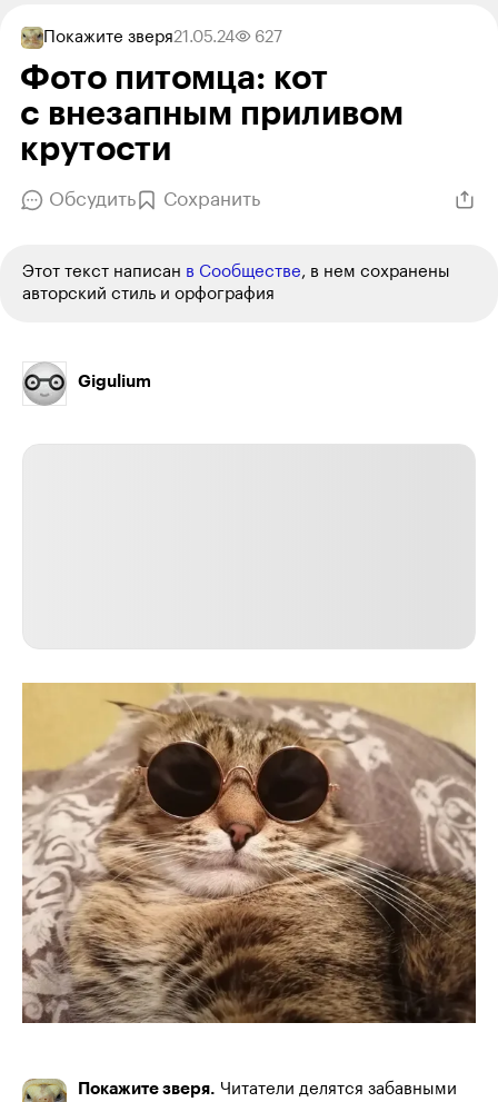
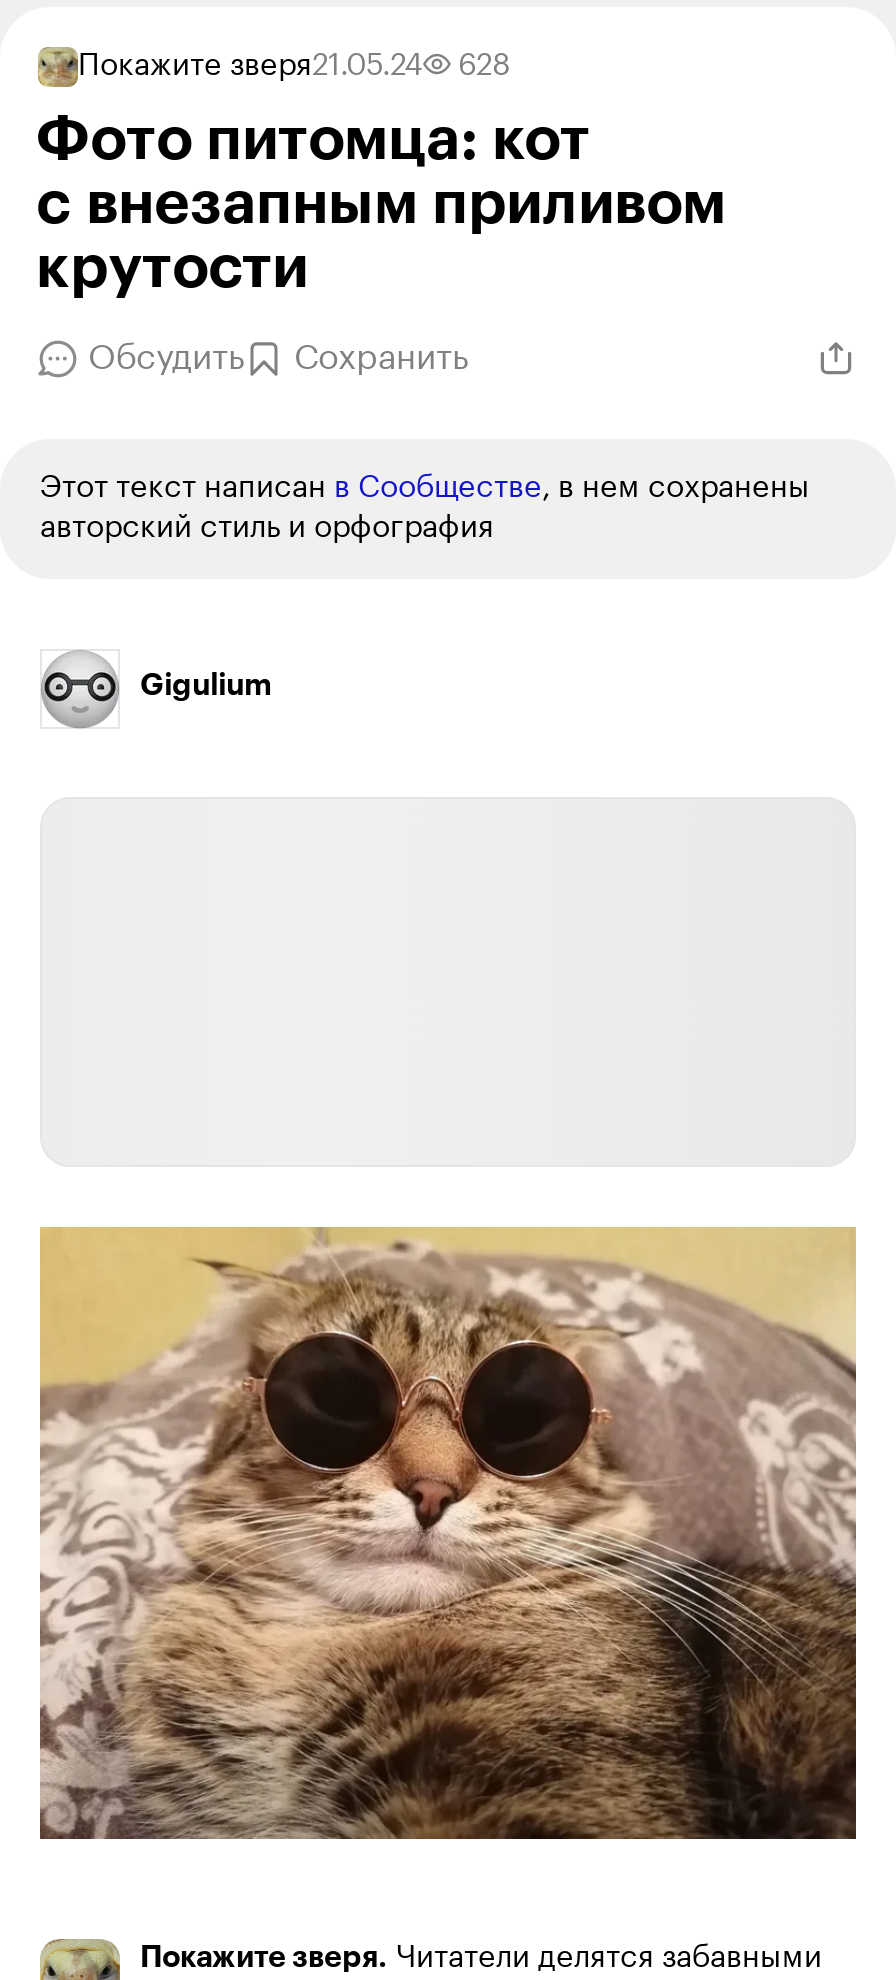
[43,29,282,46] Покажите зверя21.05.24 627 -> [78,51,510,81] Покажите зверя21.05.24 628

